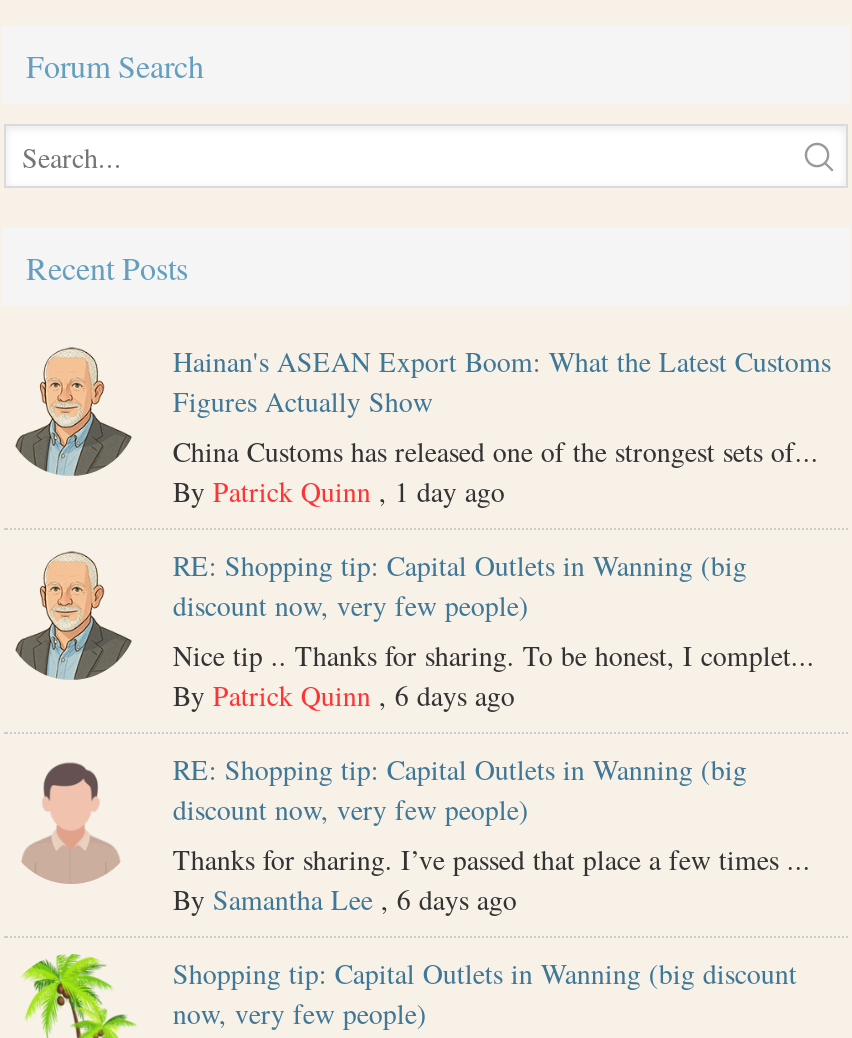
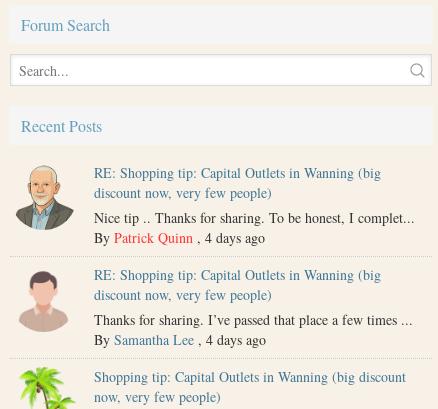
[173,342,831,510] Hainan's ASEAN Export Boom: What the Latest Customs | Figures Actually Show | China Customs has released one of the strongest sets of... | By Patrick Quinn, 1 day ago -> none
[173,676,515,714] By Patrick Quinn, 6 days ago -> [94,228,265,247] By Patrick Quinn, 4 days ago
[173,880,517,918] By Samantha Lee, 6 days ago -> [94,330,266,349] By Samantha Lee, 4 days ago

